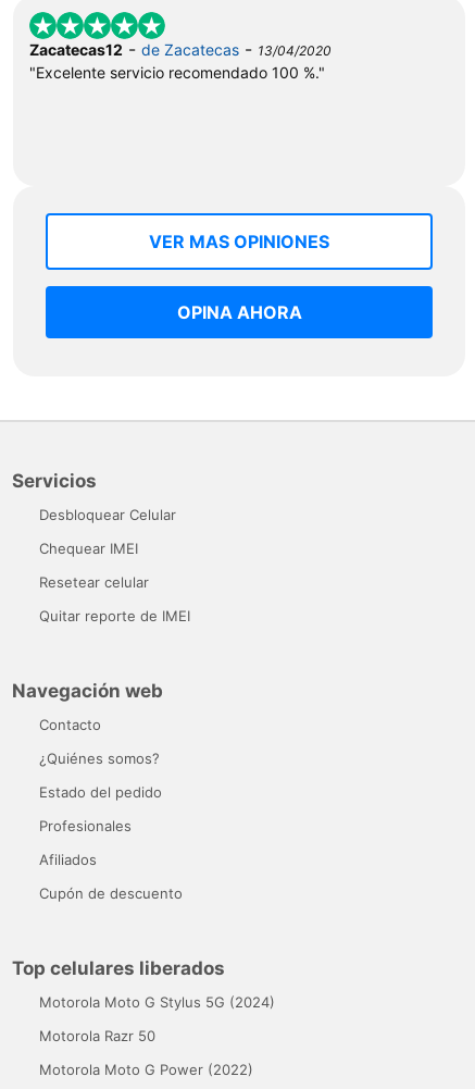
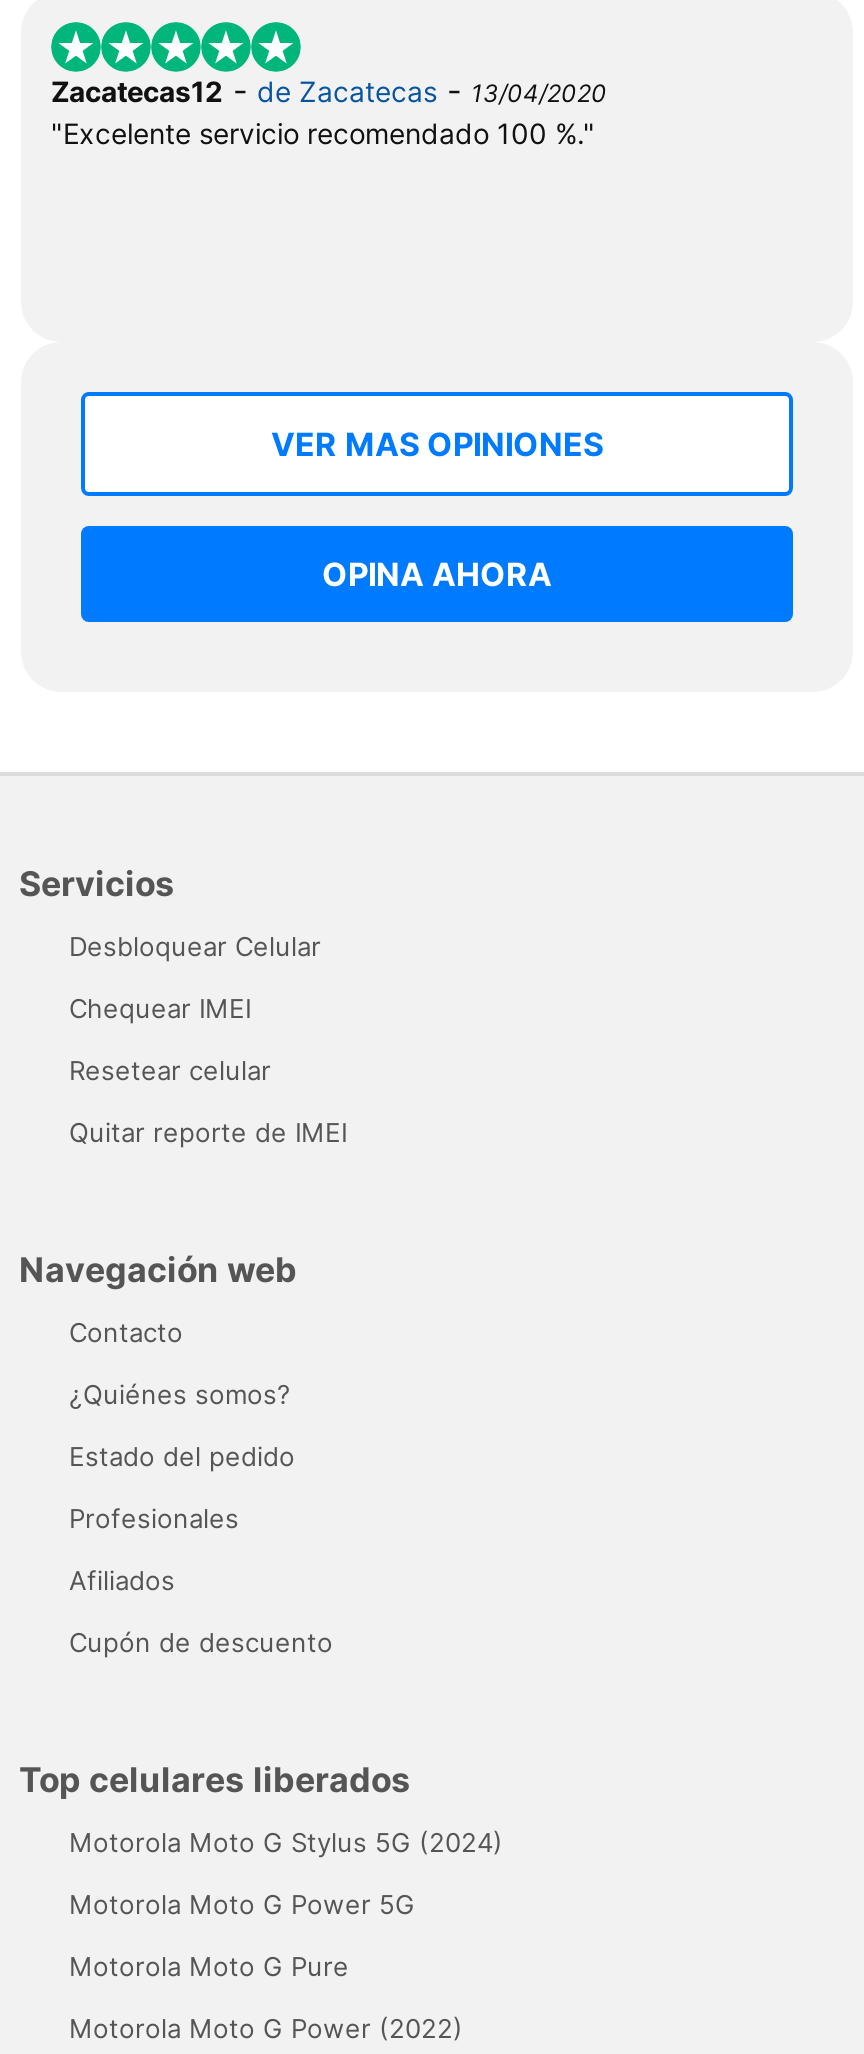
[39,1028,155,1045] Motorola Razr 50 -> [69,1889,415,1983] Motorola Moto G Power 5G | Motorola Moto G Pure

